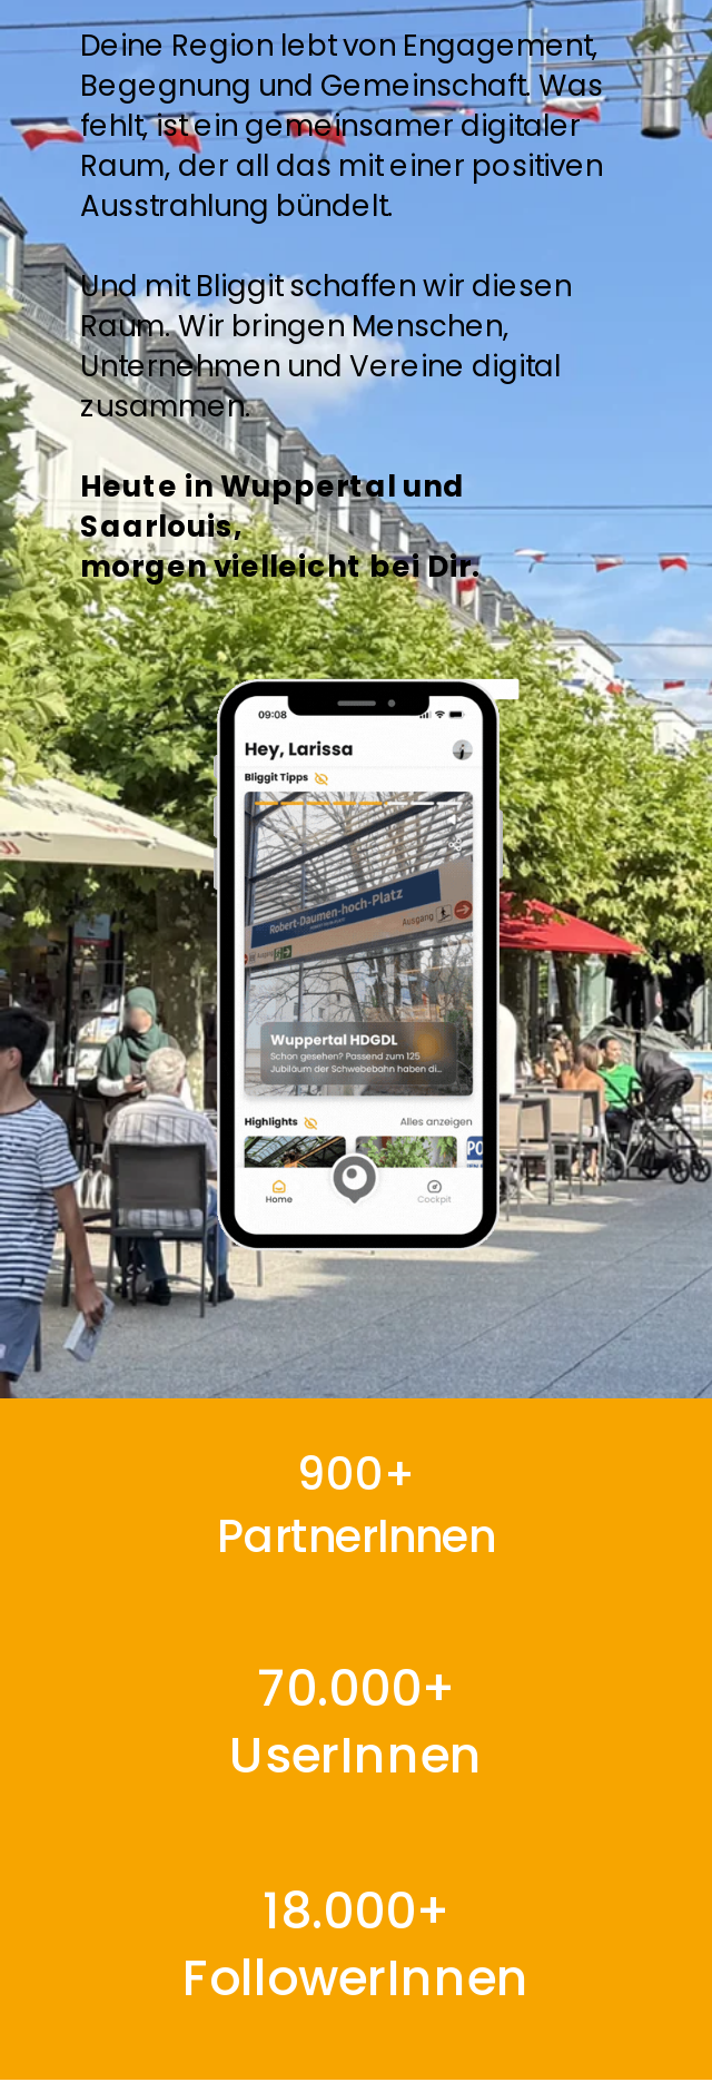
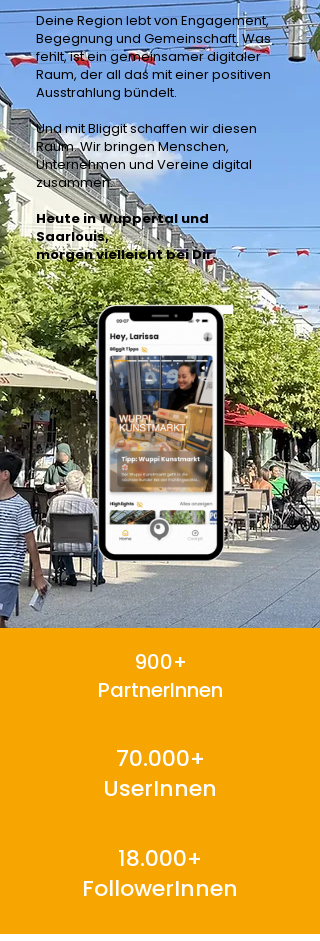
[243,793,474,1098] [image] -> [109,355,213,493] [image]

